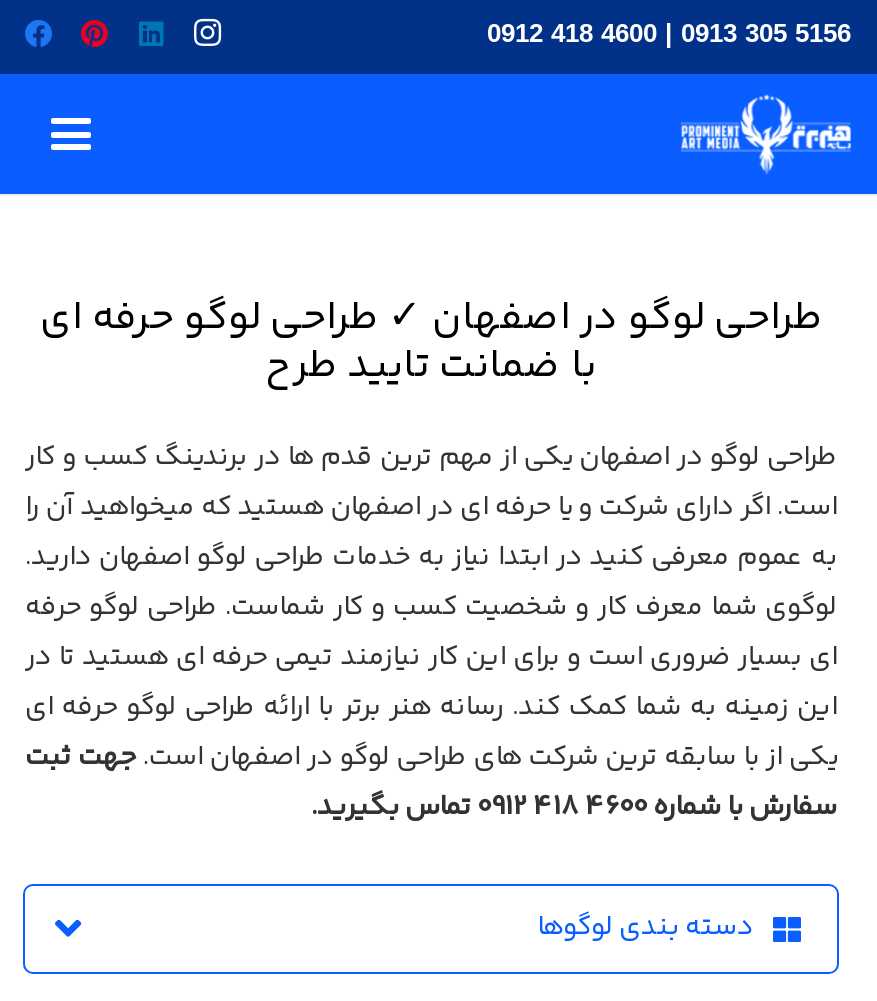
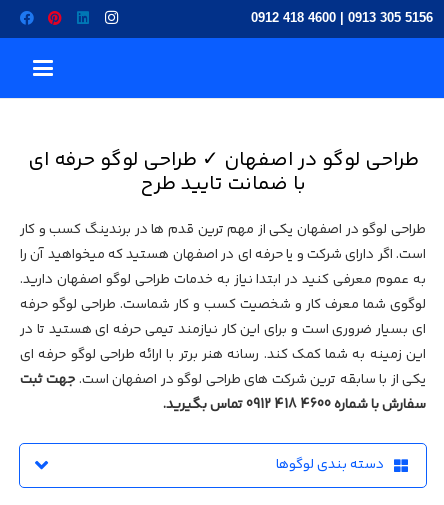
[679,94,853,174] [image] -> none

